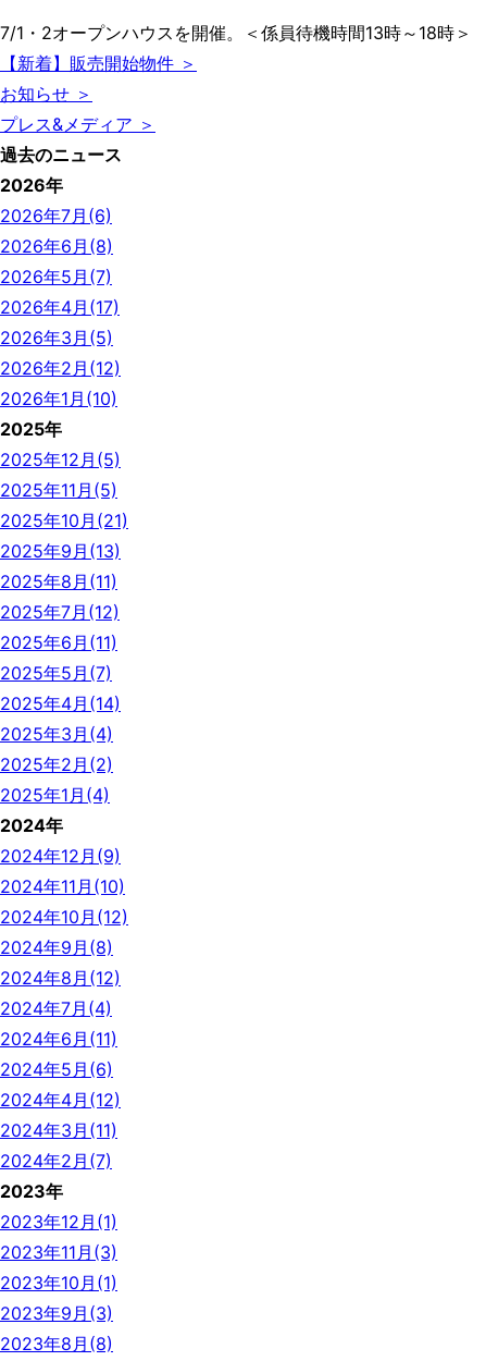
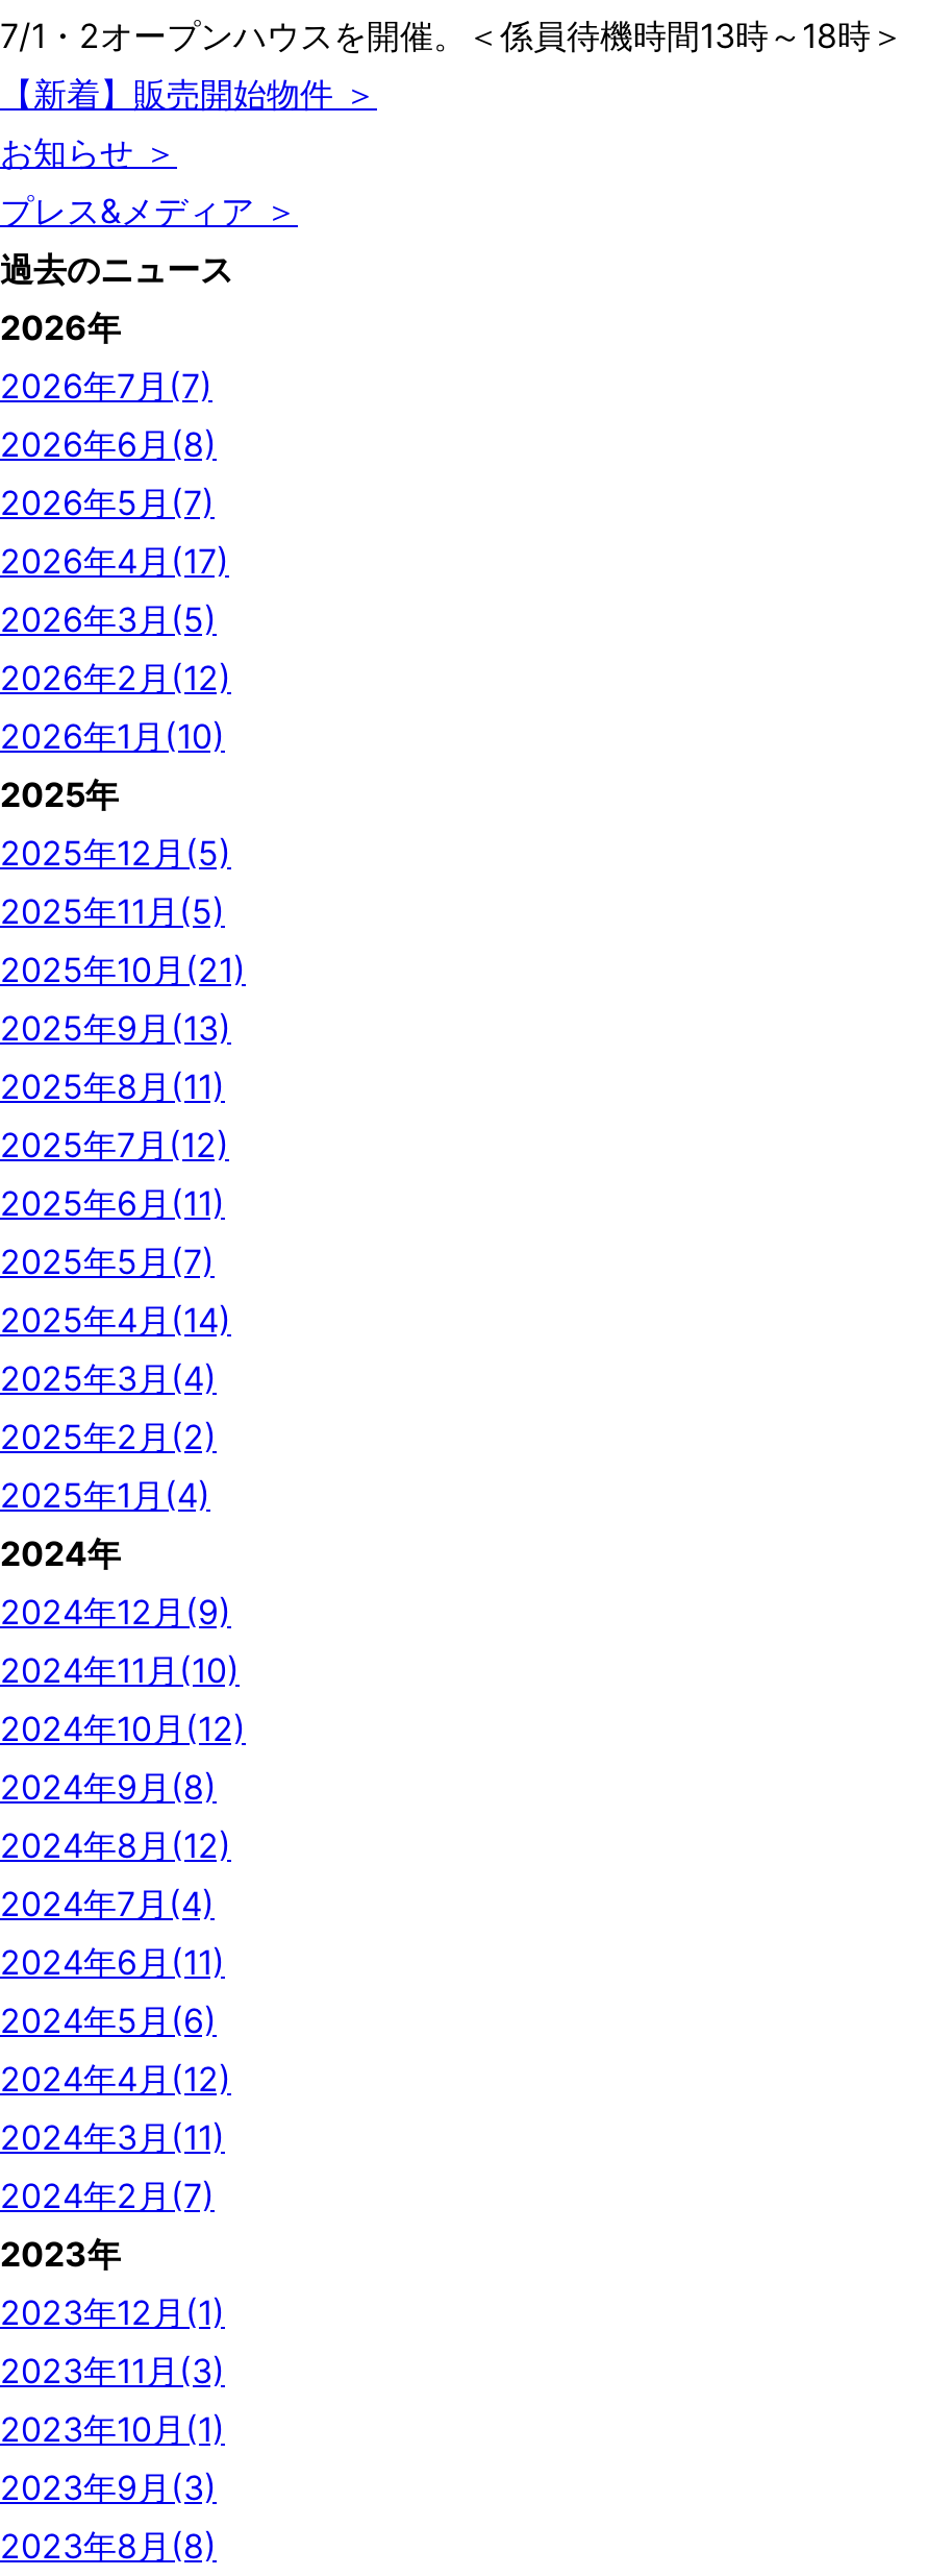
[0,205,112,226] 2026年7月(6) -> [0,365,212,407] 2026年7月(7)

